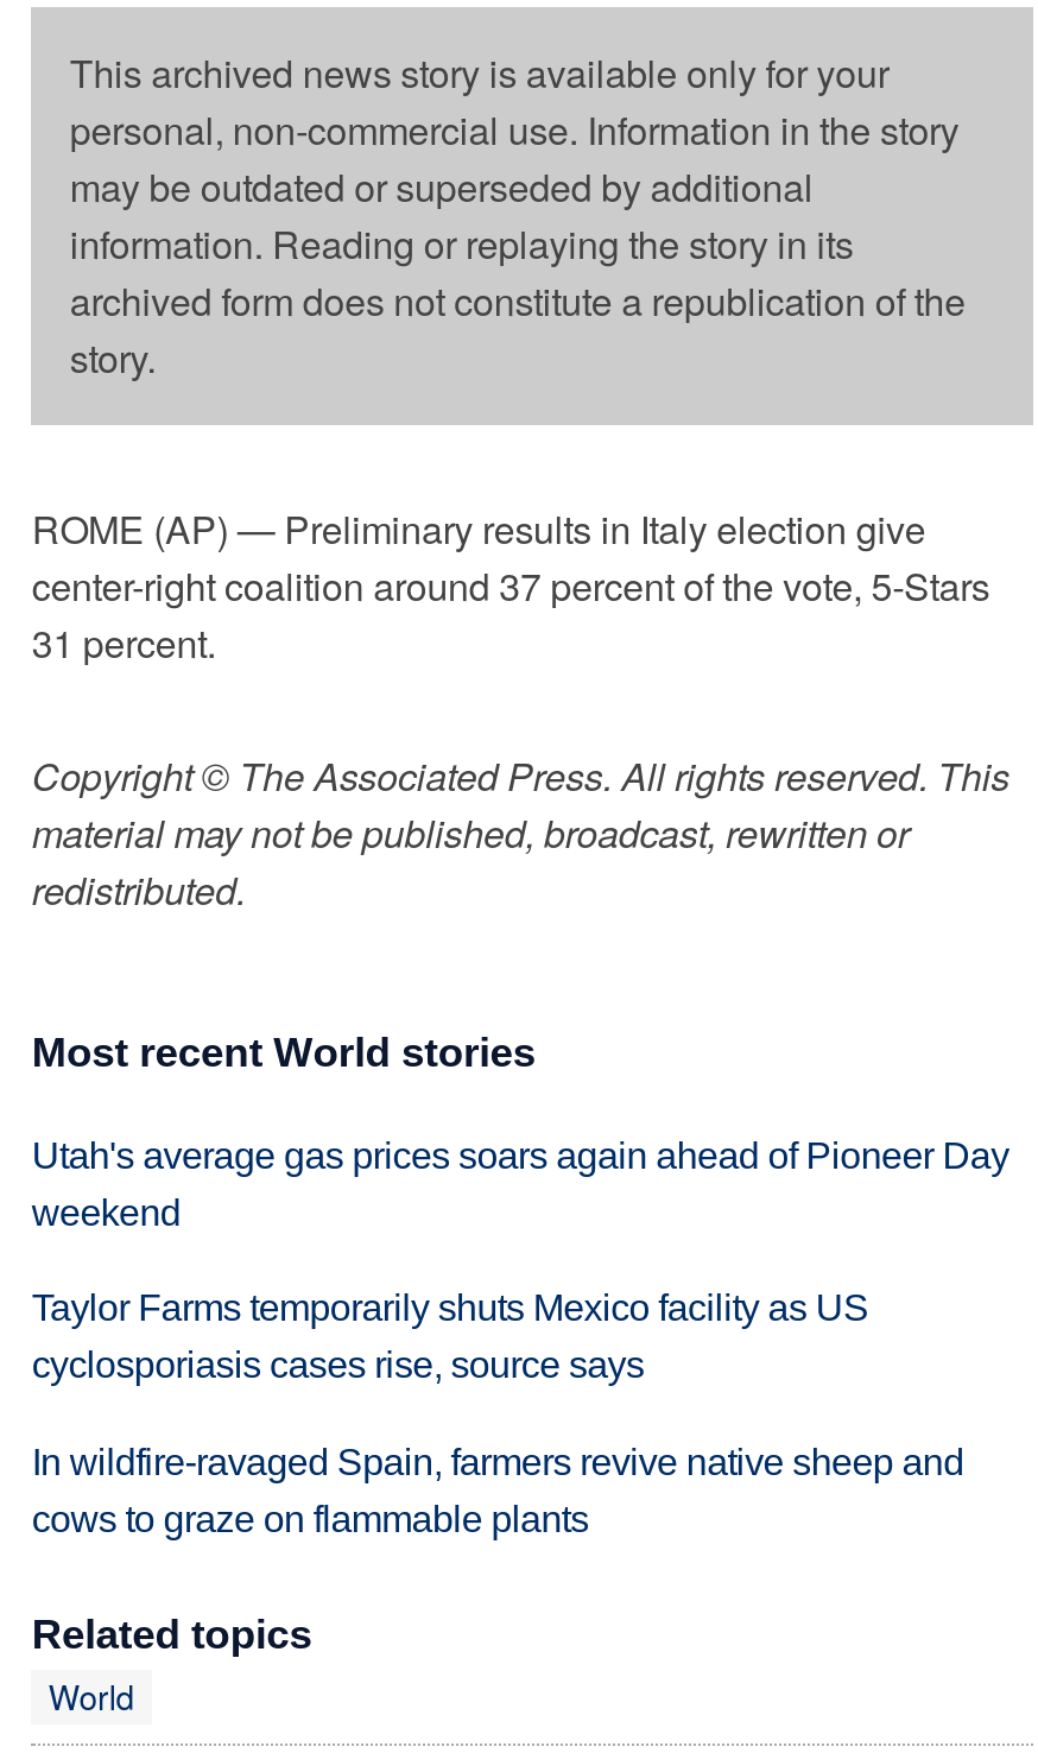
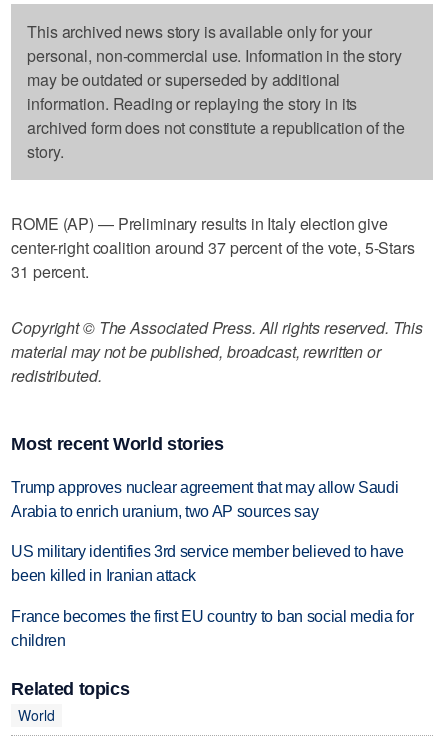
[32,1134,1009,1232] Utah's average gas prices soars again ahead of Pioneer Day | weekend -> [11,479,398,520] Trump approves nuclear agreement that may allow Saudi | Arabia to enrich uranium, two AP sources say
[32,1288,869,1386] Taylor Farms temporarily shuts Mexico facility as US | cyclosporiasis cases rise, source says -> [11,543,404,584] US military identifies 3rd service member believed to have | been killed in Iranian attack
[32,1442,964,1540] In wildfire-ravaged Spain, farmers revive native sheep and | cows to graze on flammable plants -> [11,608,413,649] France becomes the first EU country to ban social media for | children

